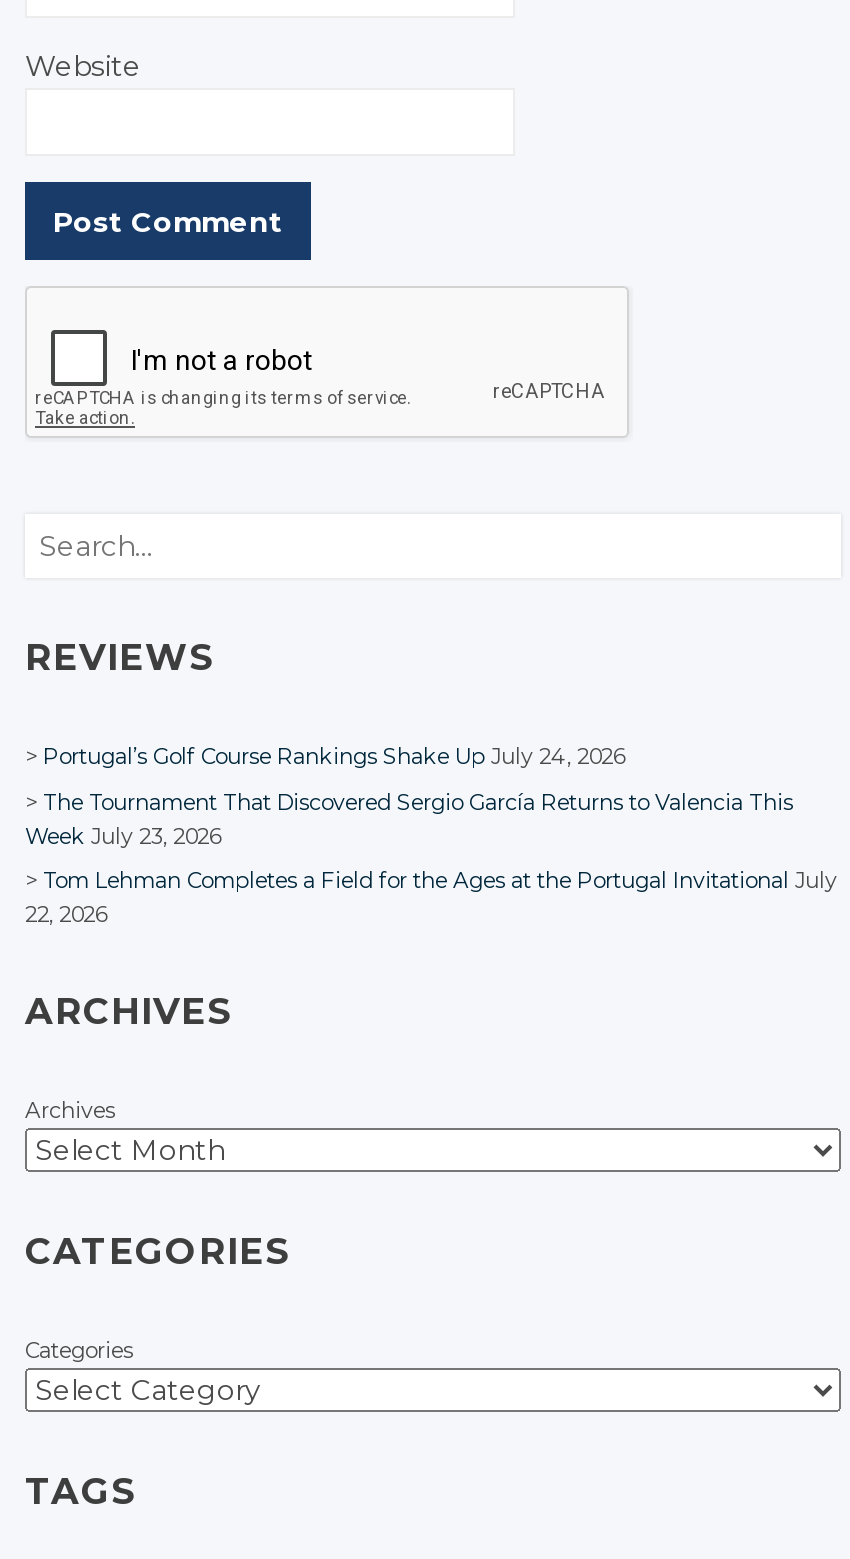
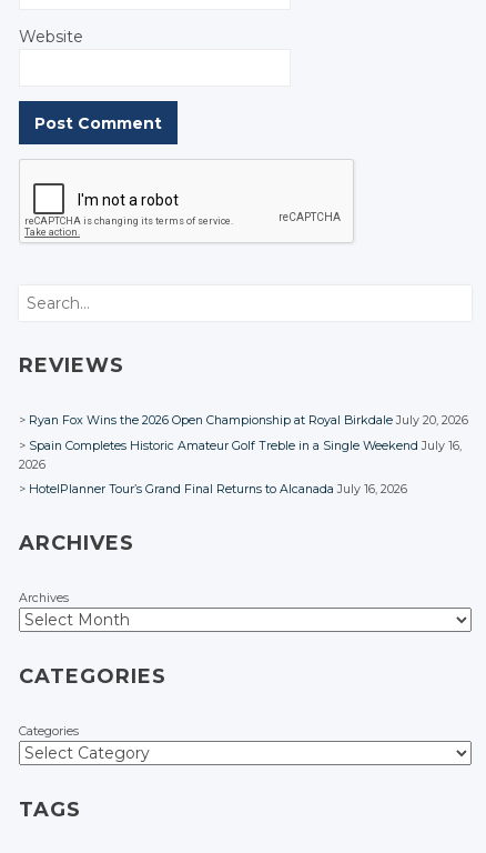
[43,745,625,771] Portugal’s Golf Course Rankings Shake Up July 24, 2026 -> [29,414,468,428] Ryan Fox Wins the 2026 Open Championship at Royal Birkdale July 20, 2026
[25,790,793,850] The Tournament That Discovered Sergio García Returns to Valencia This | Week July 23, 2026 -> [19,439,462,472] Spain Completes Historic Amateur Golf Treble in a Single Weekend July 16, | 2026
[25,868,837,928] Tom Lehman Completes a Field for the Ages at the Portugal Invitational July | 22, 2026 -> [29,482,407,497] HotelPlanner Tour’s Grand Final Returns to Alcanada July 16, 2026

